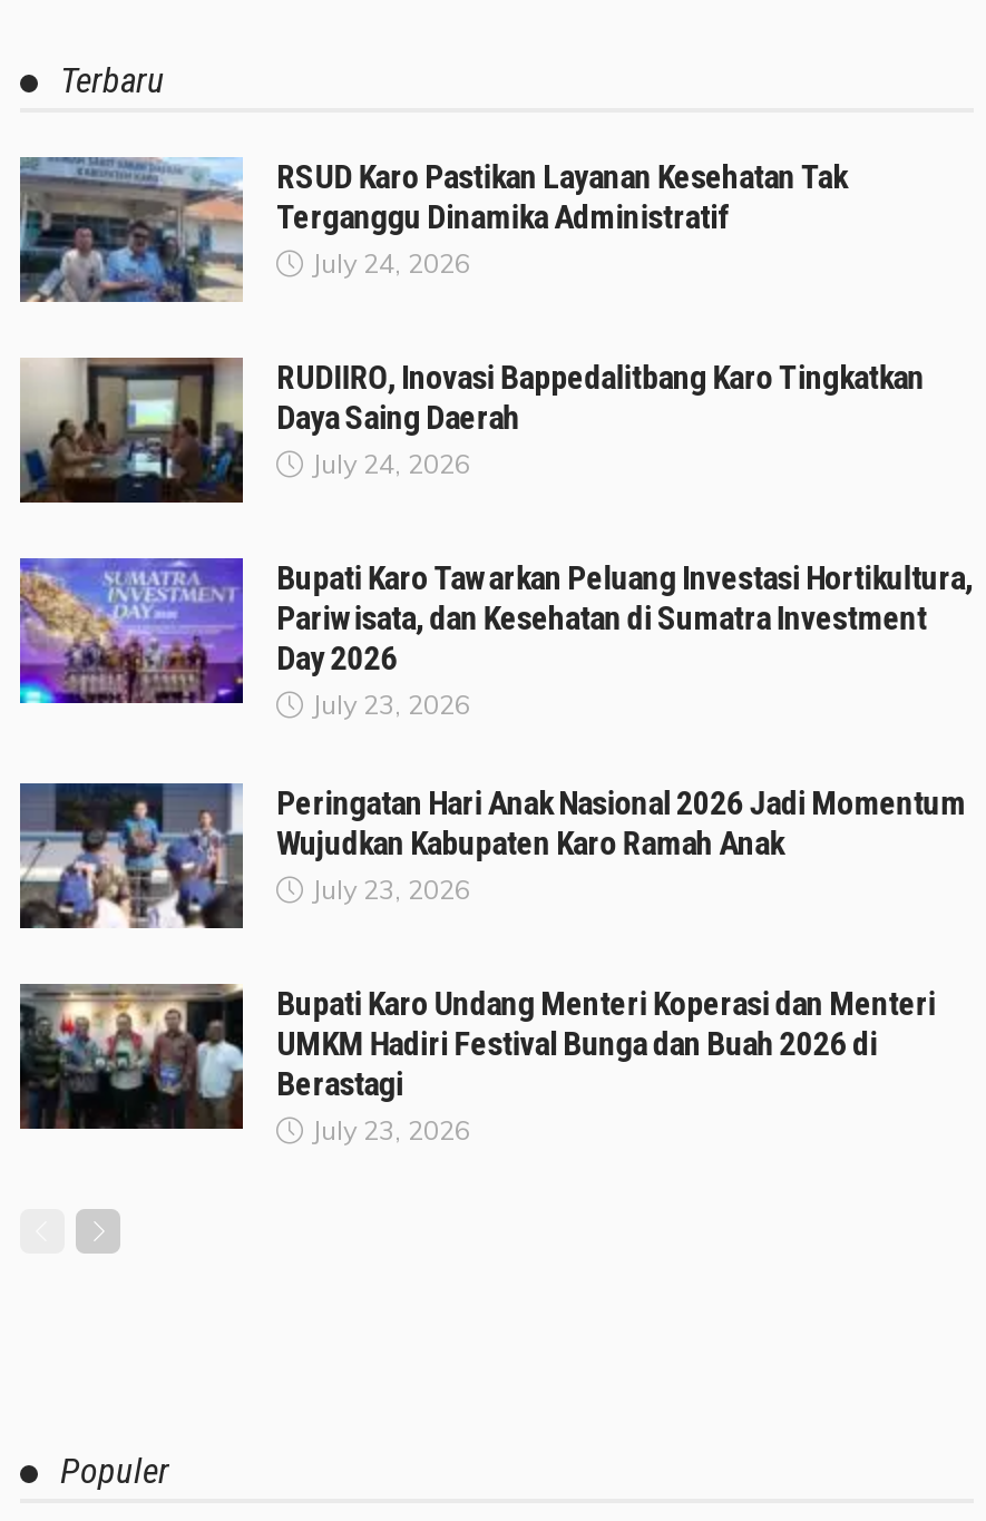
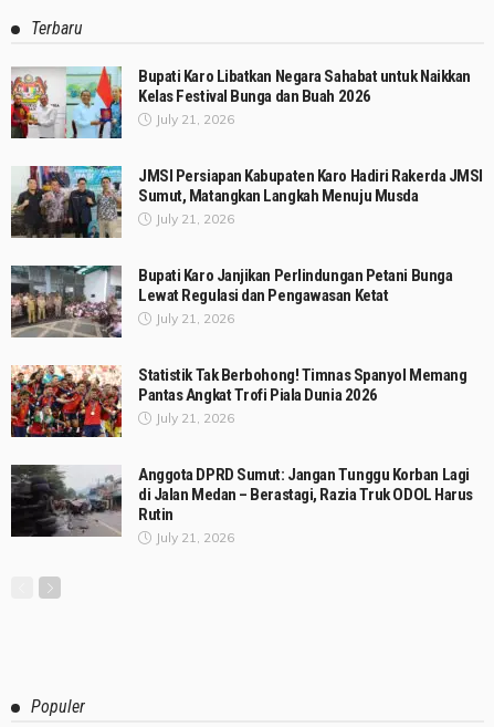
[18,156,847,305] [image] | RSUD Karo Pastikan Layanan Kesehatan Tak | Terganggu Dinamika Administratif | July 24, 2026 -> [10,66,471,139] [image] | Bupati Karo Libatkan Negara Sahabat untuk Naikkan | Kelas Festival Bunga dan Buah 2026 | July 21, 2026
[20,354,925,506] [image] | RUDIIRO, Inovasi Bappedalitbang Karo Tingkatkan | Daya Saing Daerah | July 24, 2026 -> [12,165,483,239] [image] | JMSI Persiapan Kabupaten Karo Hadiri Rakerda JMSI | Sumut, Matangkan Langkah Menuju Musda | July 21, 2026
[18,557,973,720] [image] | Bupati Karo Tawarkan Peluang Investasi Hortikultura, | Pariwisata, dan Kesehatan di Sumatra Investment | Day 2026 | July 23, 2026 -> [10,264,452,339] [image] | Bupati Karo Janjikan Perlindungan Petani Bunga | Lewat Regulasi dan Pengawasan Ketat | July 21, 2026
[18,780,966,929] [image] | Peringatan Hari Anak Nasional 2026 Jadi Momentum | Wujudkan Kabupaten Karo Ramah Anak | July 23, 2026 -> [11,364,467,438] [image] | Statistik Tak Berbohong! Timnas Spanyol Memang | Pantas Angkat Trofi Piala Dunia 2026 | July 21, 2026
[20,983,936,1146] [image] | Bupati Karo Undang Menteri Koperasi dan Menteri | UMKM Hadiri Festival Bunga dan Buah 2026 di | Berastagi | July 23, 2026 -> [12,465,473,546] [image] | Anggota DPRD Sumut: Jangan Tunggu Korban Lagi | di Jalan Medan – Berastagi, Razia Truk ODOL Harus | Rutin | July 21, 2026

